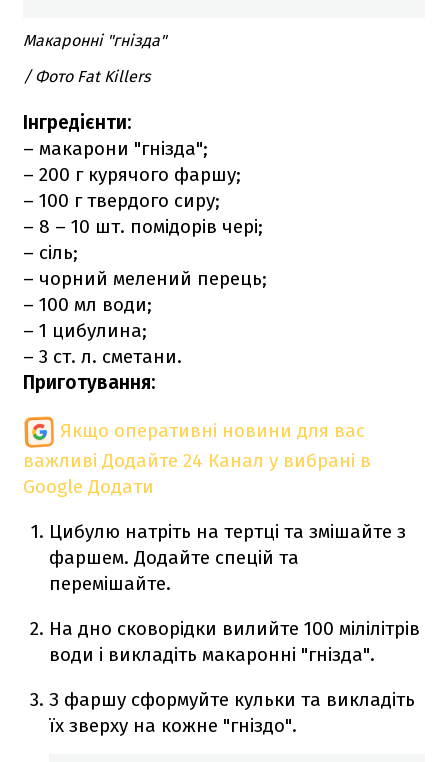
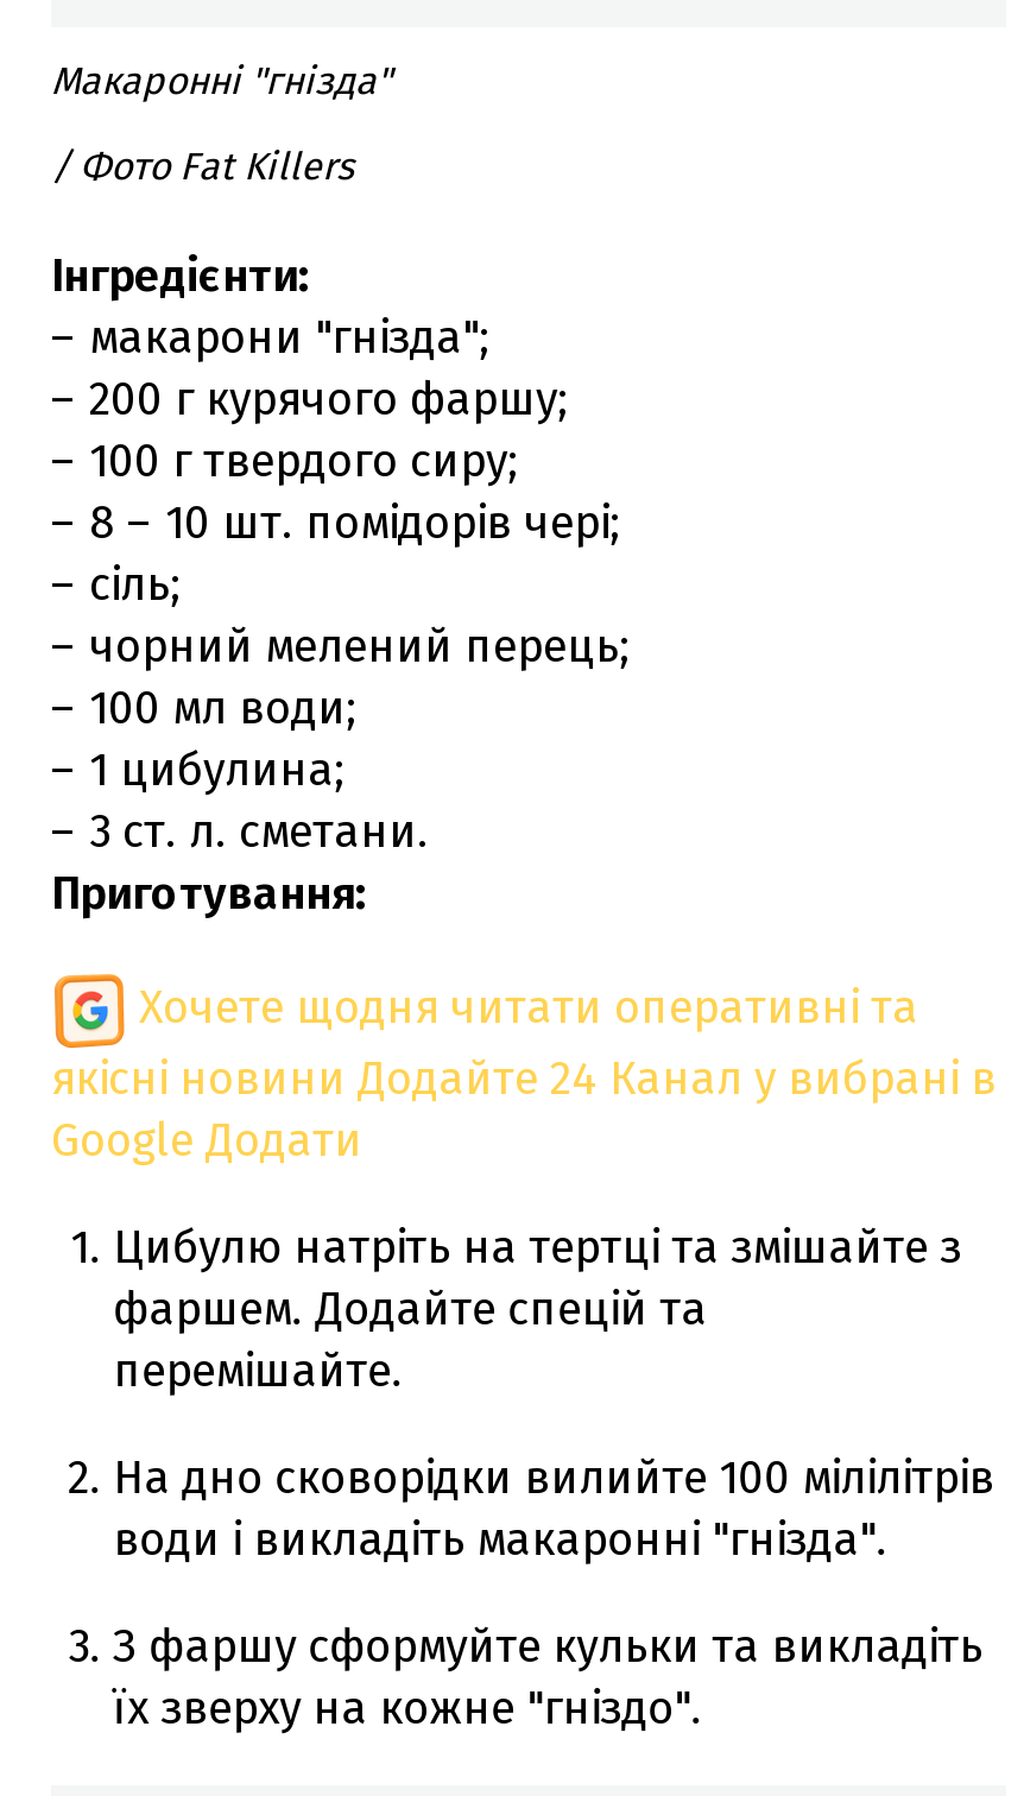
[23,419,371,472] Якщо оперативні новини для вас | важливі Додайте 24 Канал у вибрані в -> [51,979,997,1105] Хочете щодня читати оперативні та | якісні новини Додайте 24 Канал у вибрані в

